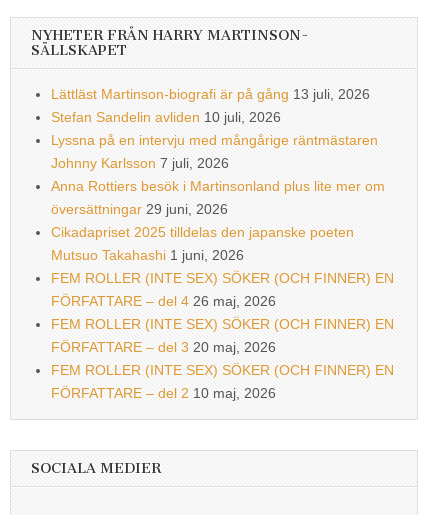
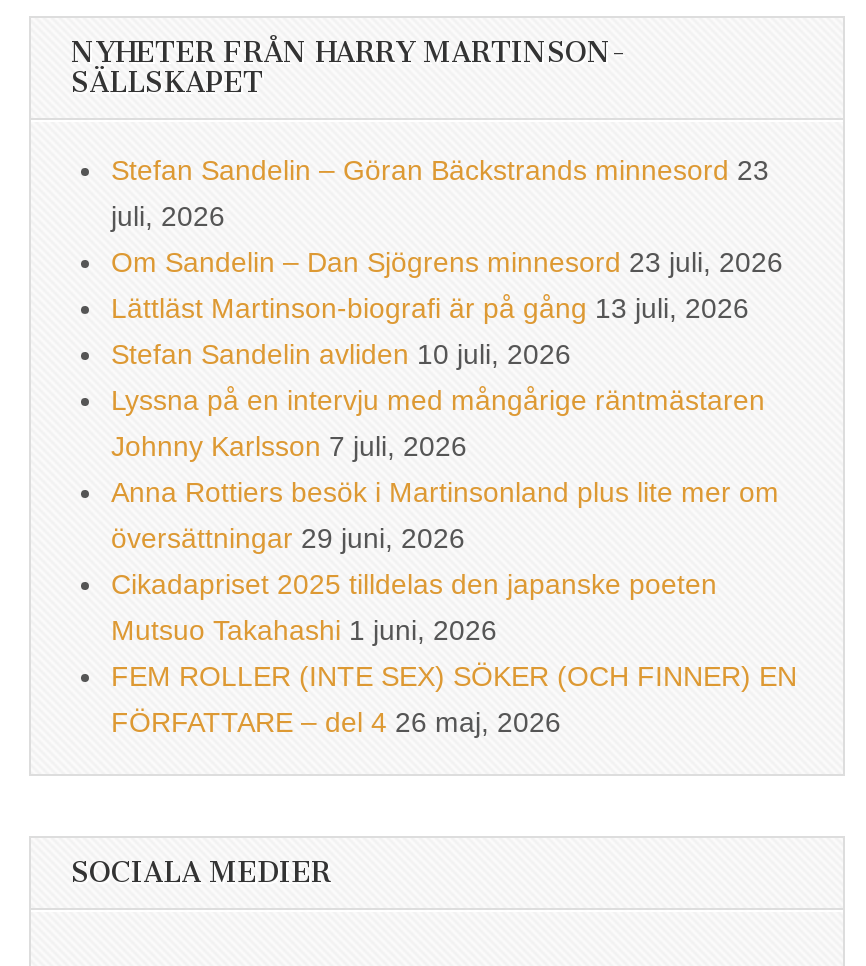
none -> [111,154,783,278] Stefan Sandelin – Göran Bäckstrands minnesord 23 | juli, 2026 | Om Sandelin – Dan Sjögrens minnesord 23 juli, 2026
moved [51,86,394,309] -> [111,292,797,738]: Lättläst Martinson-biografi är på gång 13 juli, 2026 | Stefan Sandelin avliden 10 juli, 2026 | Lyssna på en intervju med mångårige räntmästaren | ... | FEM ROLLER (INTE SEX) SÖKER (OCH FINNER) EN | FÖRFATTARE – del 4 26 maj, 2026
[51,316,394,401] FEM ROLLER (INTE SEX) SÖKER (OCH FINNER) EN | FÖRFATTARE – del 3 20 maj, 2026 | FEM ROLLER (INTE SEX) SÖKER (OCH FINNER) EN | FÖRFATTARE – del 2 10 maj, 2026 -> none

